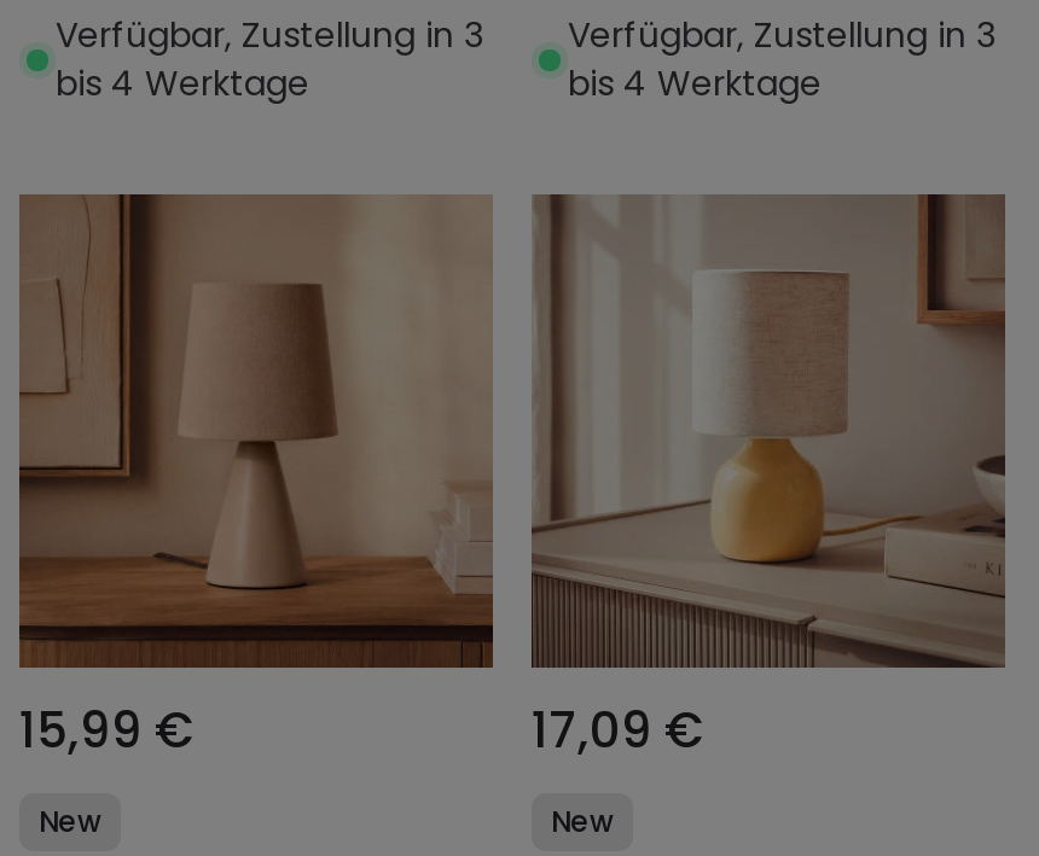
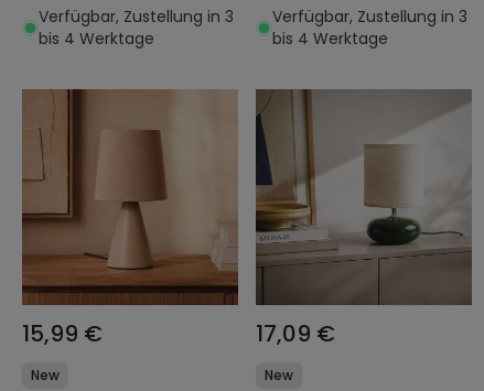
[532,194,1008,668] [image] -> [255,89,472,305] [image]

